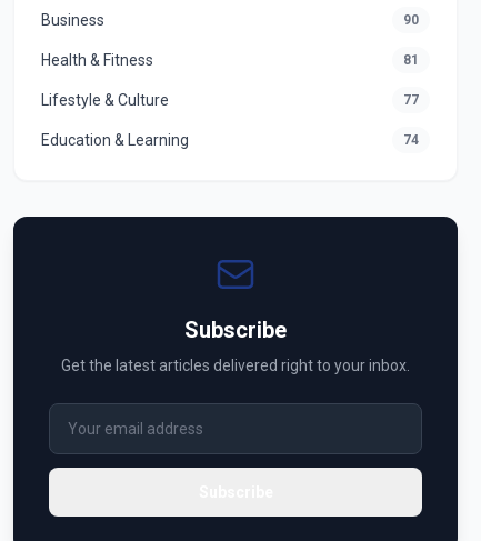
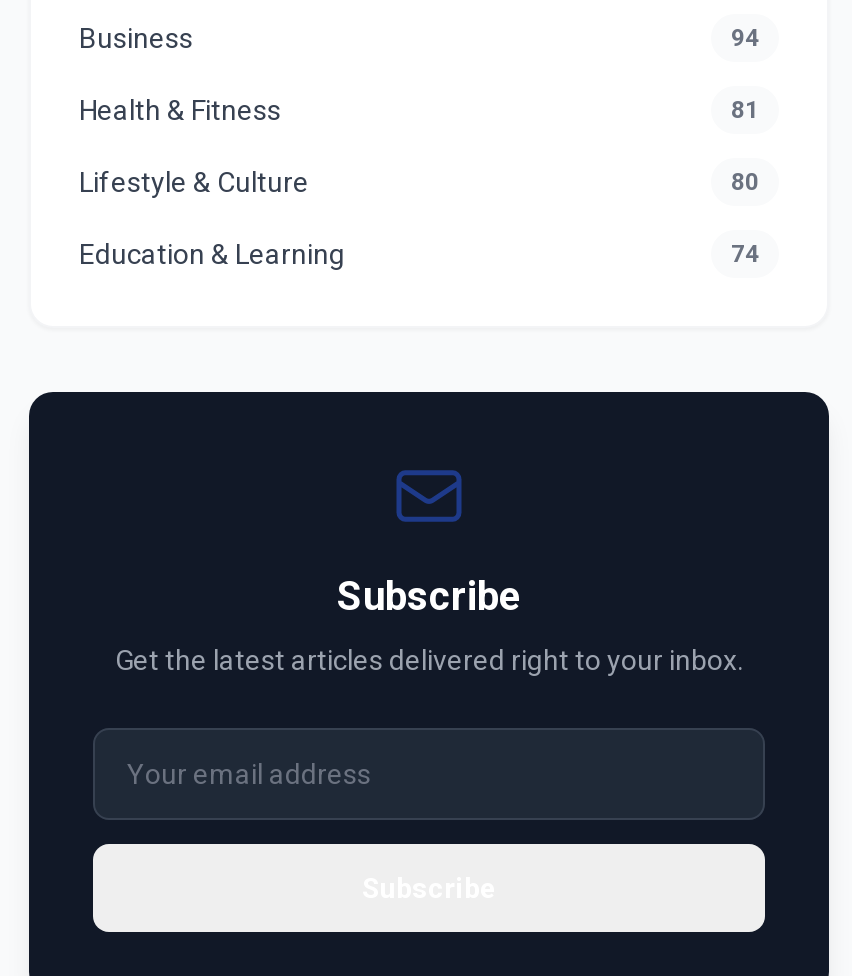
[403,12,419,28] 90 -> [731,24,759,52] 94
[403,92,419,108] 77 -> [731,168,759,196] 80

